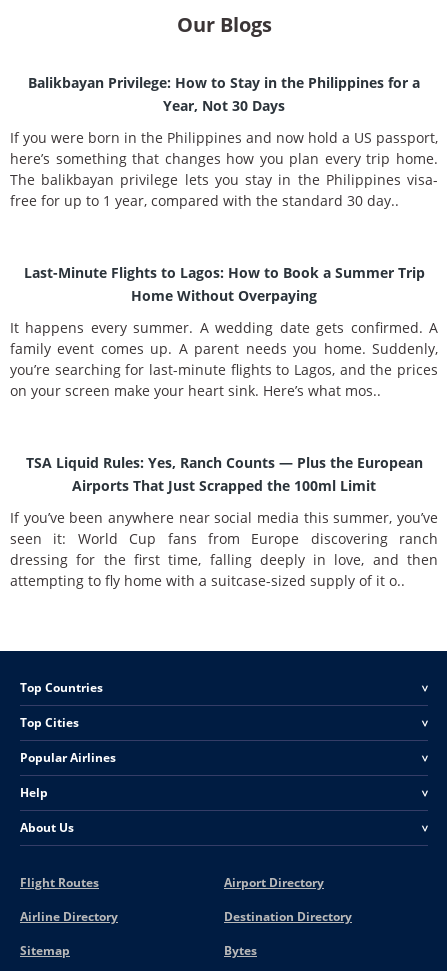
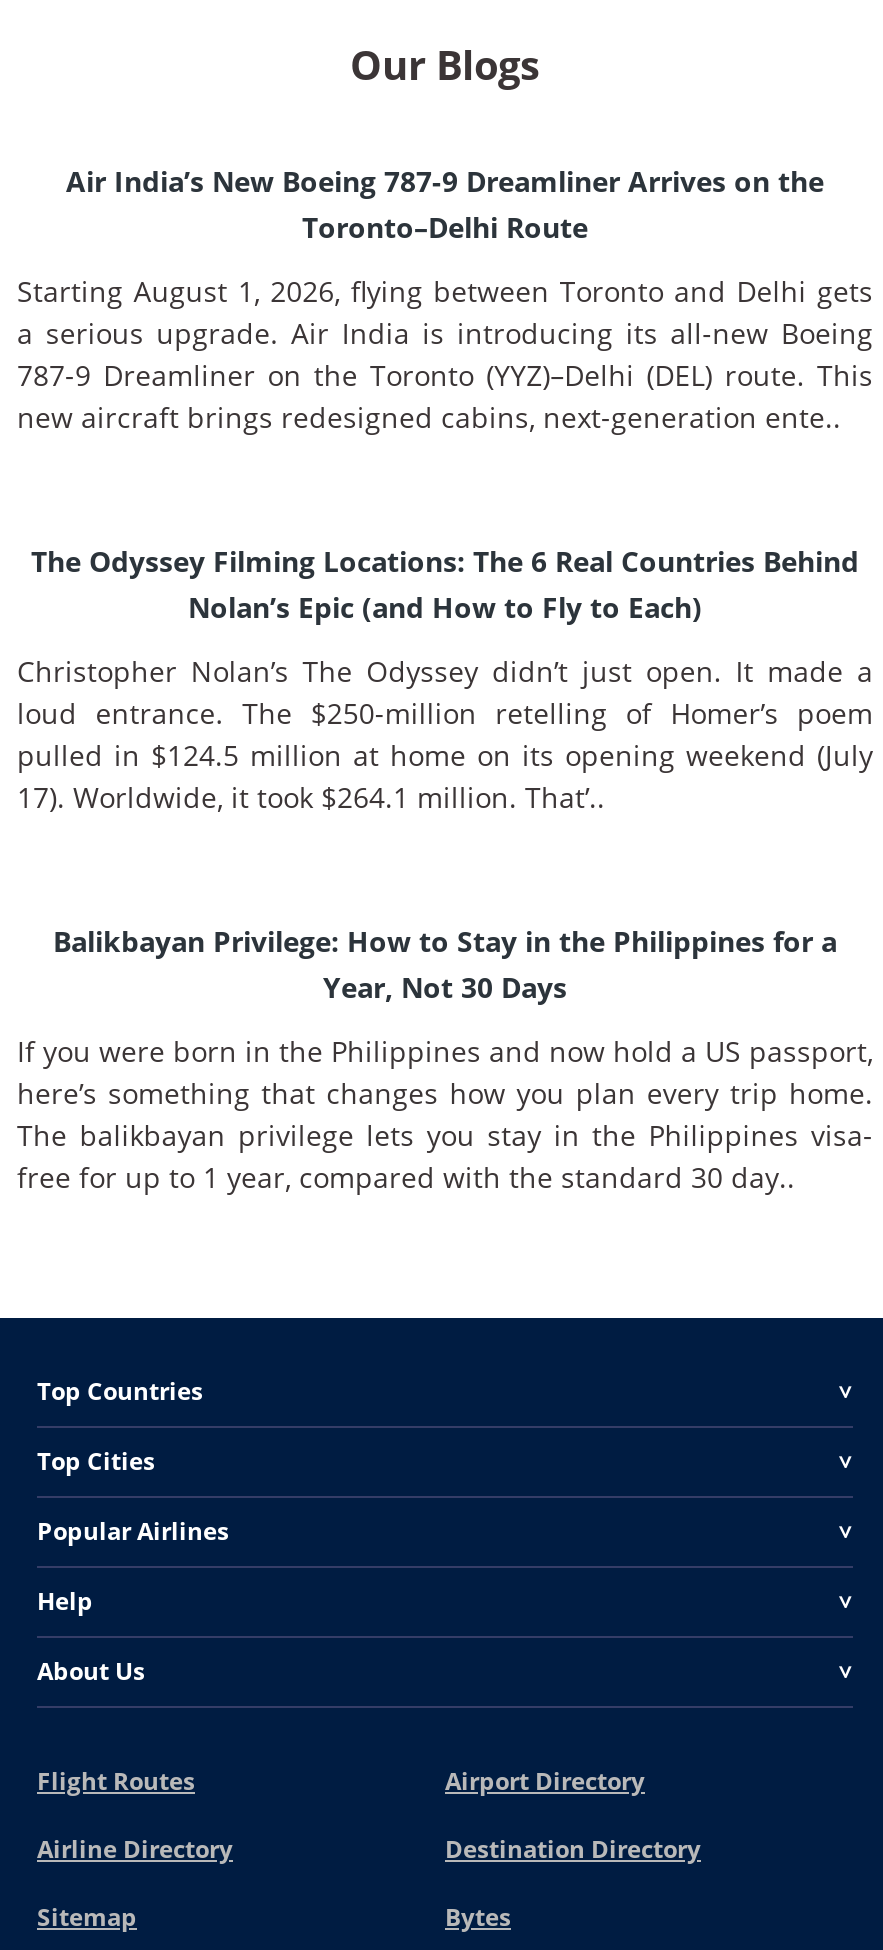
none -> [17,163,873,437] Air India’s New Boeing 787-9 Dreamliner Arrives on the | Toronto–Delhi Route | Starting August 1, 2026, flying between Toronto and Delhi gets | a serious upgrade. Air India is introducing its all-new Boeing | 787-9 Dreamliner on the Toronto (YYZ)–Delhi (DEL) route. This | new aircraft brings redesigned cabins, next-generation ente..
none -> [17,543,873,817] The Odyssey Filming Locations: The 6 Real Countries Behind | Nolan’s Epic (and How to Fly to Each) | Christopher Nolan’s The Odyssey didn’t just open. It made a | loud entrance. The $250-million retelling of Homer’s poem | pulled in $124.5 million at home on its opening weekend (July | 17). Worldwide, it took $264.1 million. That’..
moved [10,73,438,210] -> [17,923,873,1197]: Balikbayan Privilege: How to Stay in the Philippines for a | Year, Not 30 Days | If you were born in the Philippines and now hold a US passport, | here’s something that changes how you plan every trip home. | The balikbayan privilege lets you stay in the Philippines visa- | free for up to 1 year, compared with the standard 30 day..
[10,263,438,400] Last-Minute Flights to Lagos: How to Book a Summer Trip | Home Without Overpaying | It happens every summer. A wedding date gets confirmed. A | family event comes up. A parent needs you home. Suddenly, | you’re searching for last-minute flights to Lagos, and the prices | on your screen make your heart sink. Here’s what mos.. -> none
[10,453,438,590] TSA Liquid Rules: Yes, Ranch Counts — Plus the European | Airports That Just Scrapped the 100ml Limit | If you’ve been anywhere near social media this summer, you’ve | seen it: World Cup fans from Europe discovering ranch | dressing for the first time, falling deeply in love, and then | attempting to fly home with a suitcase-sized supply of it o.. -> none

